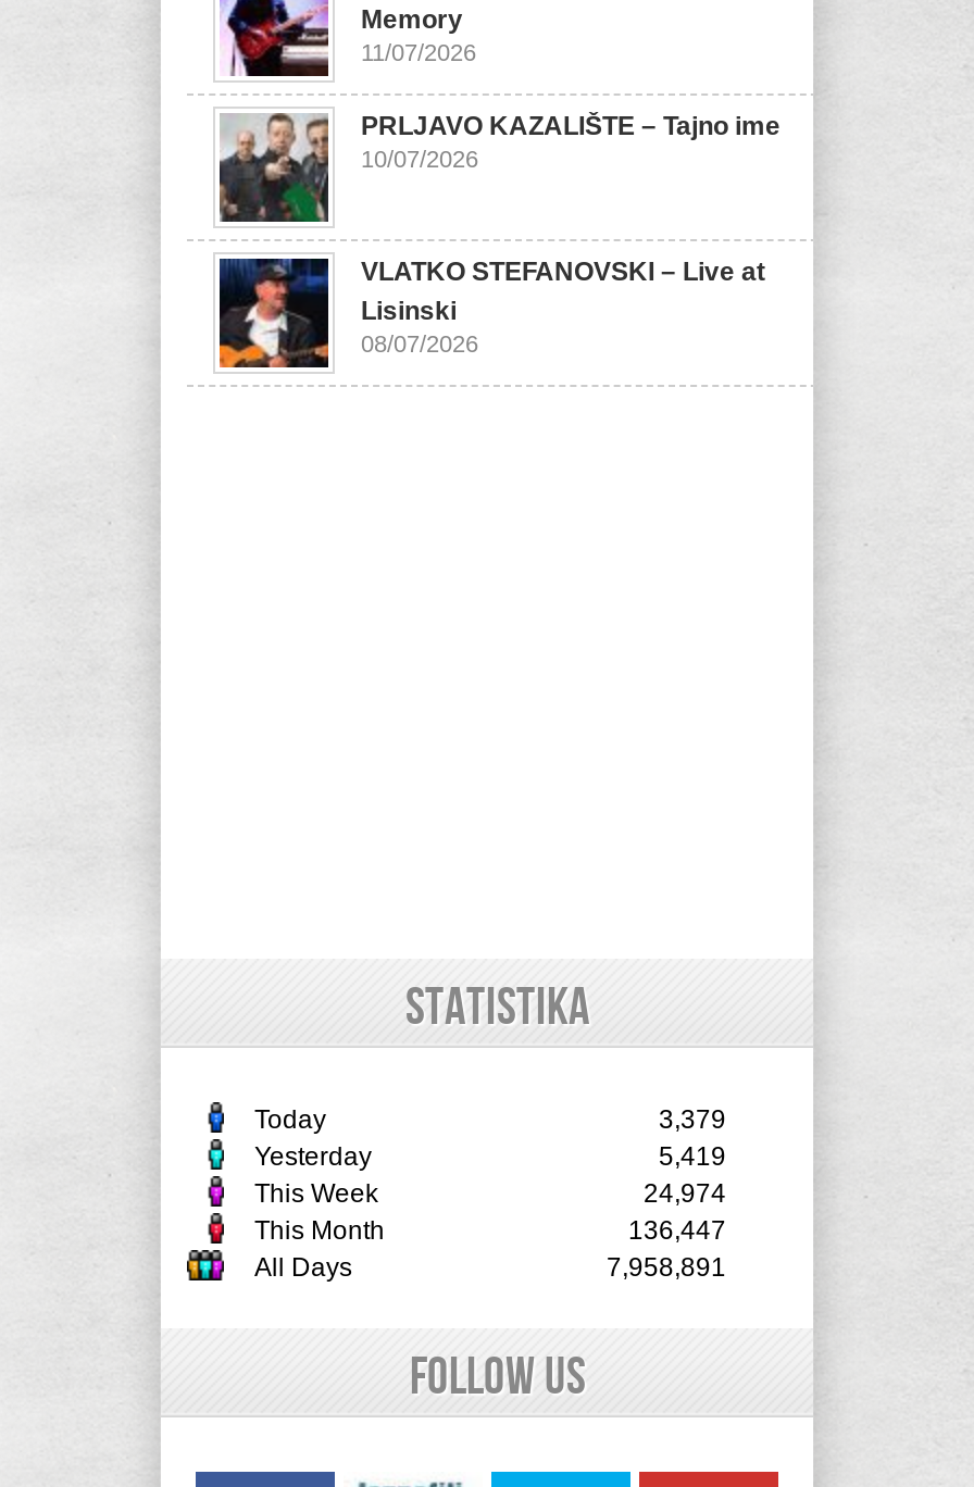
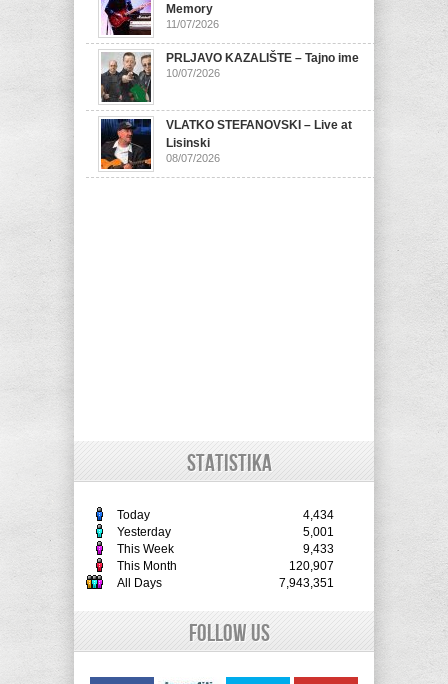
[659,1104,726,1135] 3,379 -> [303,508,334,522] 4,434
[659,1141,726,1172] 5,419 -> [303,525,334,539] 5,001
[644,1178,726,1209] 24,974 -> [303,542,334,556] 9,433
[628,1215,726,1246] 136,447 -> [289,559,334,573] 120,907
[607,1252,726,1283] 7,958,891 -> [279,576,334,590] 7,943,351

